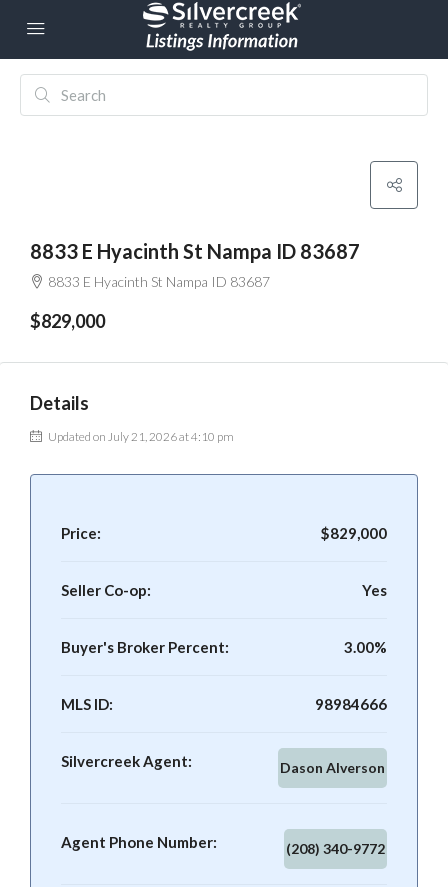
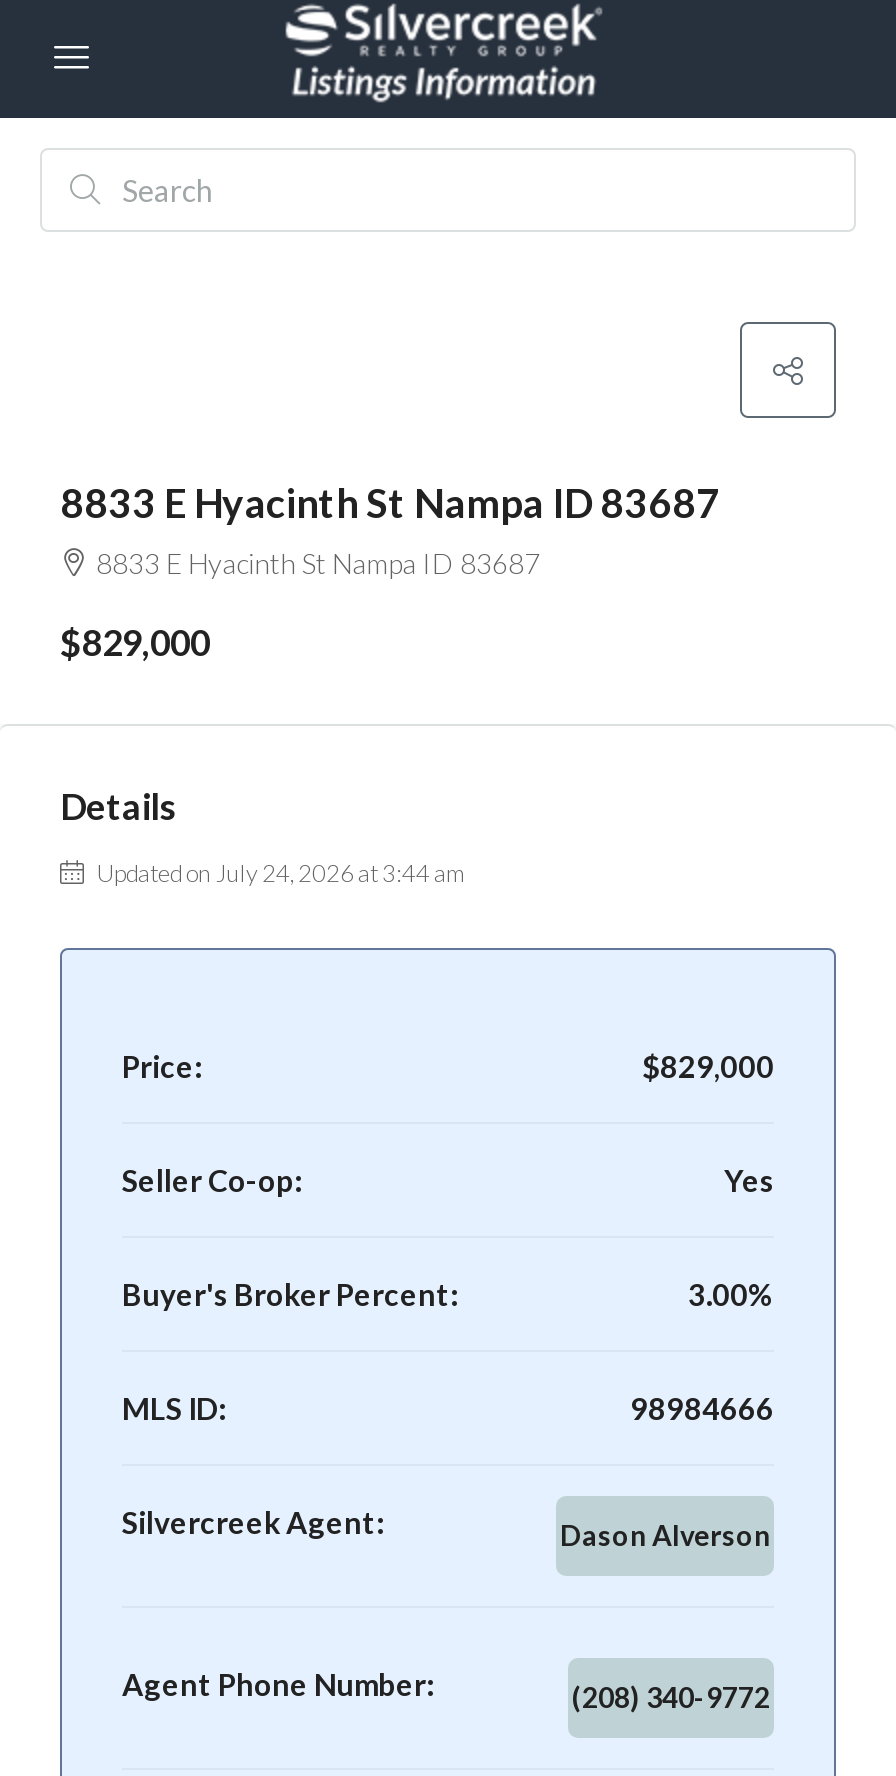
[46,429,234,444] Updated on July 21, 2026 at 4:10 pm -> [92,858,468,888] Updated on July 24, 2026 at 3:44 am

